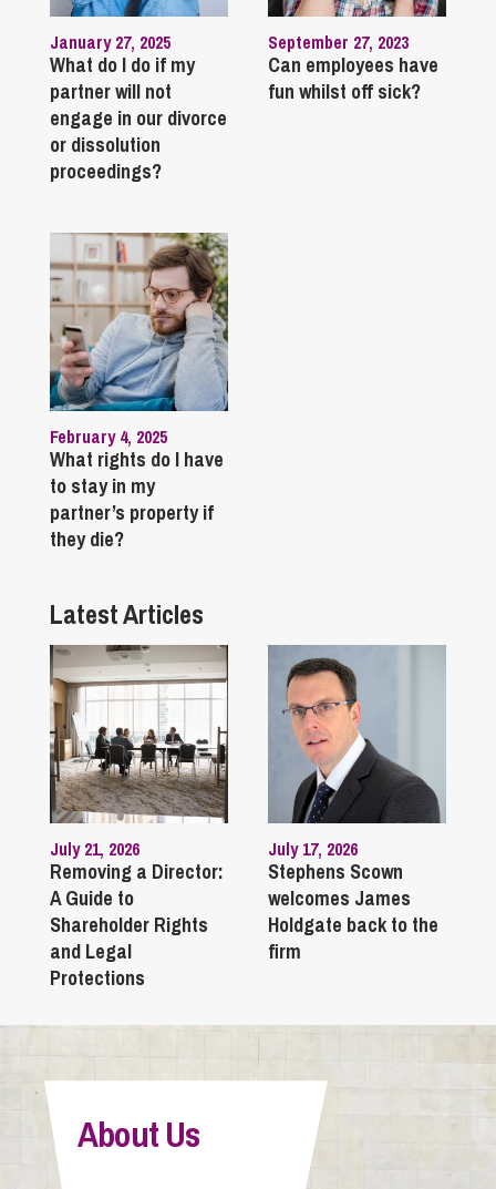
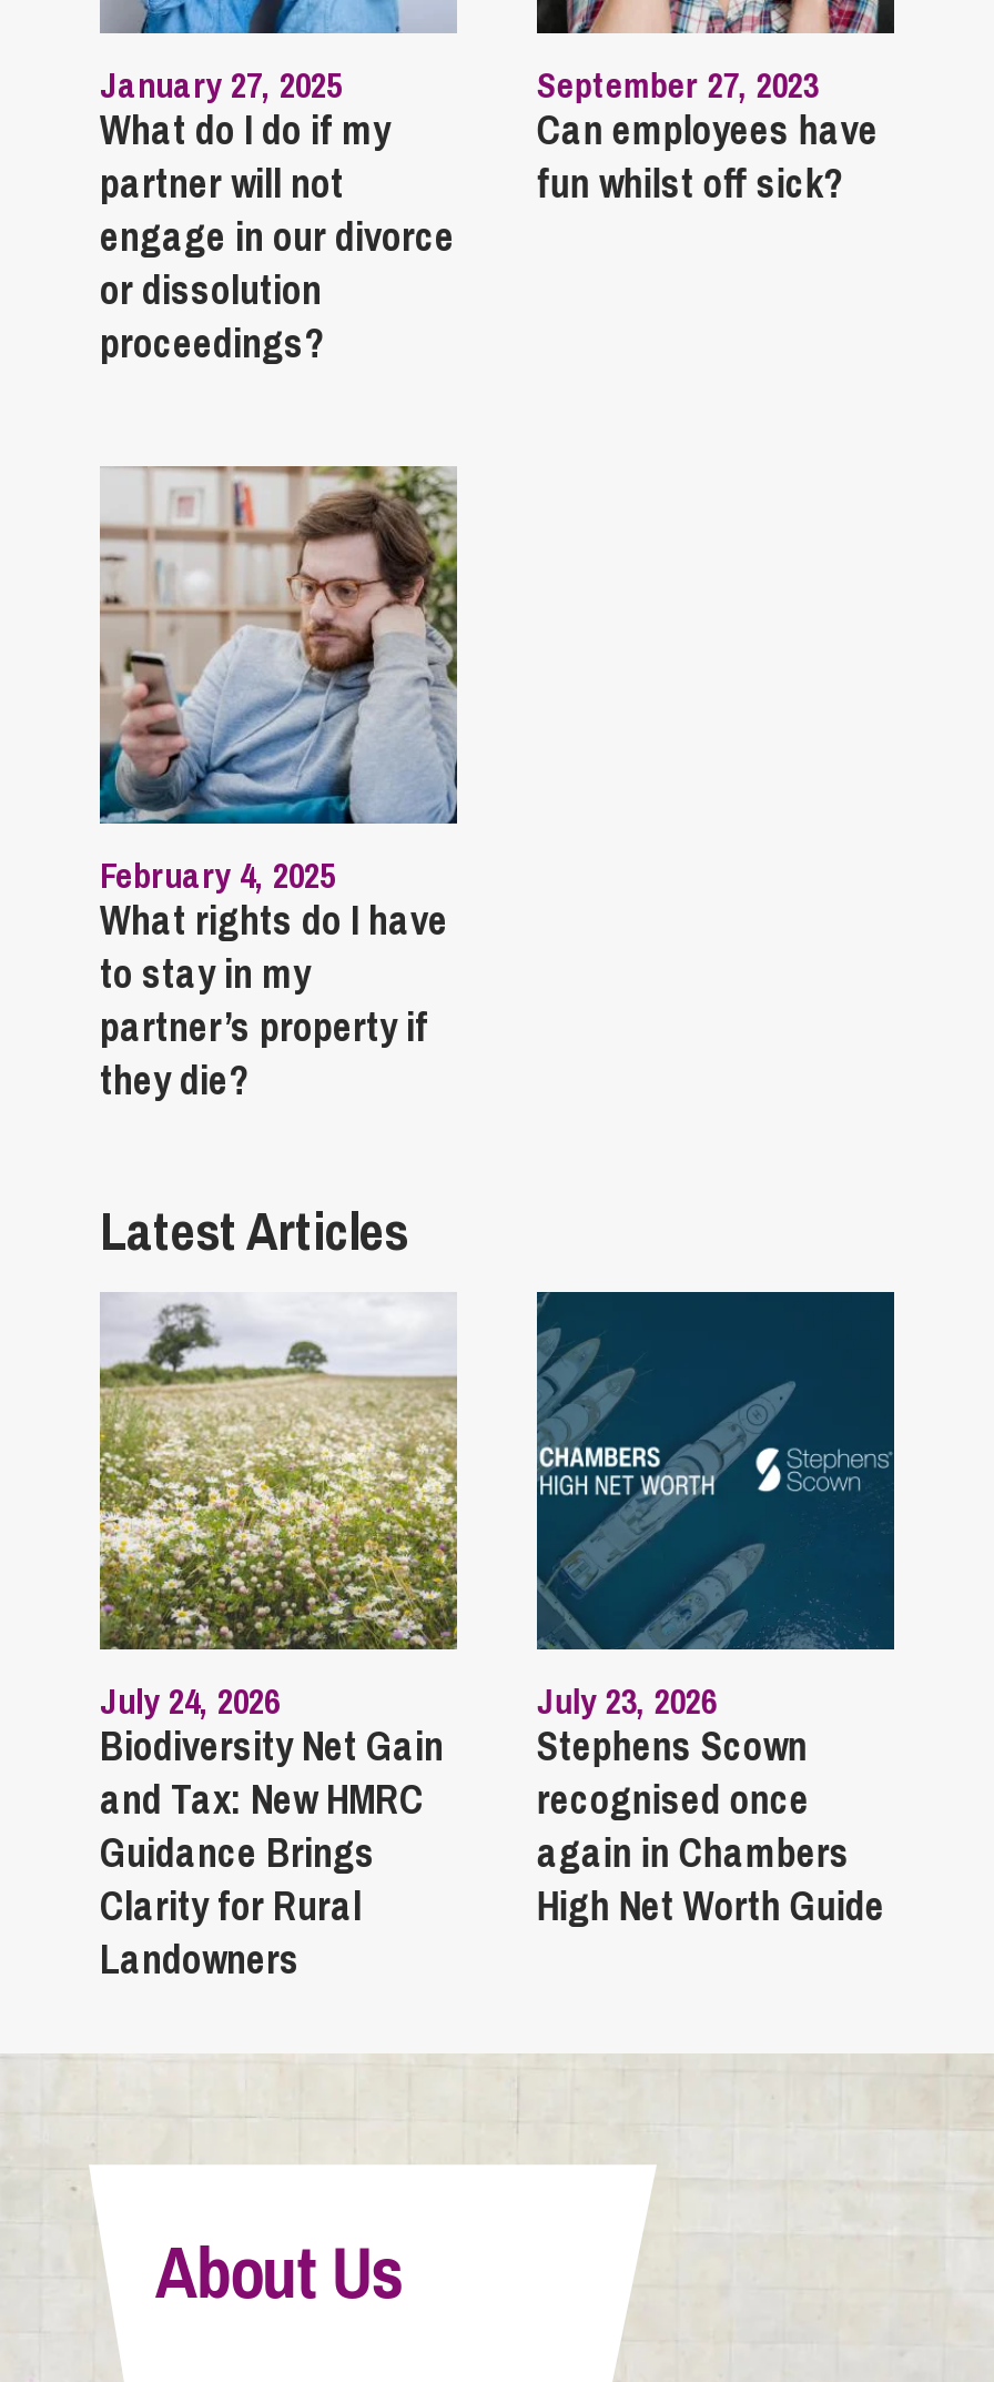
[49,644,229,992] [image] | July 21, 2026 | Removing a Director: | A Guide to | Shareholder Rights | and Legal | Protections -> [98,1292,459,1987] [image] | July 24, 2026 | Biodiversity Net Gain | and Tax: New HMRC | Guidance Brings | Clarity for Rural | Landowners
[268,645,446,861] [image] | July 17, 2026 -> [537,1290,896,1725] [image] | July 23, 2026
[268,884,438,965] welcomes James | Holdgate back to the | firm -> [537,1772,894,1934] recognised once | again in Chambers | High Net Worth Guide

